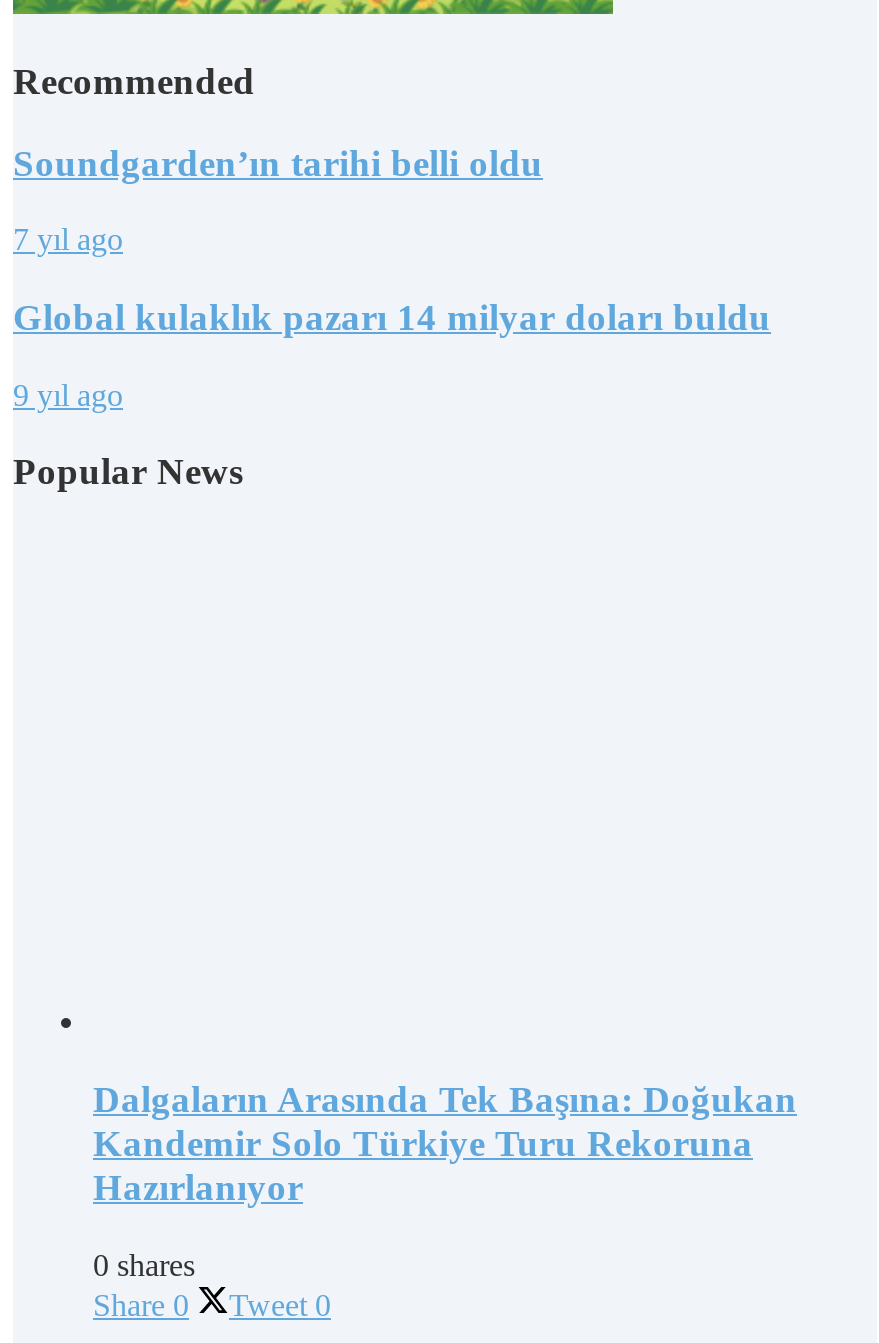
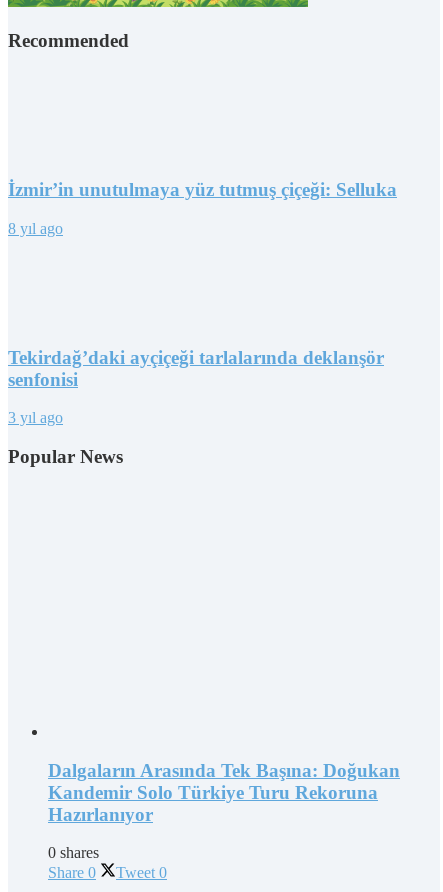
[13,141,543,183] Soundgarden’ın tarihi belli oldu -> [8,179,397,200] İzmir’in unutulmaya yüz tutmuş çiçeği: Selluka
[13,223,123,257] 7 yıl ago -> [8,220,63,237] 8 yıl ago
[13,296,771,338] Global kulaklık pazarı 14 milyar doları buldu -> [8,347,384,390] Tekirdağ’daki ayçiçeği tarlalarında deklanşör | senfonisi
[13,378,123,412] 9 yıl ago -> [8,409,63,426] 3 yıl ago

